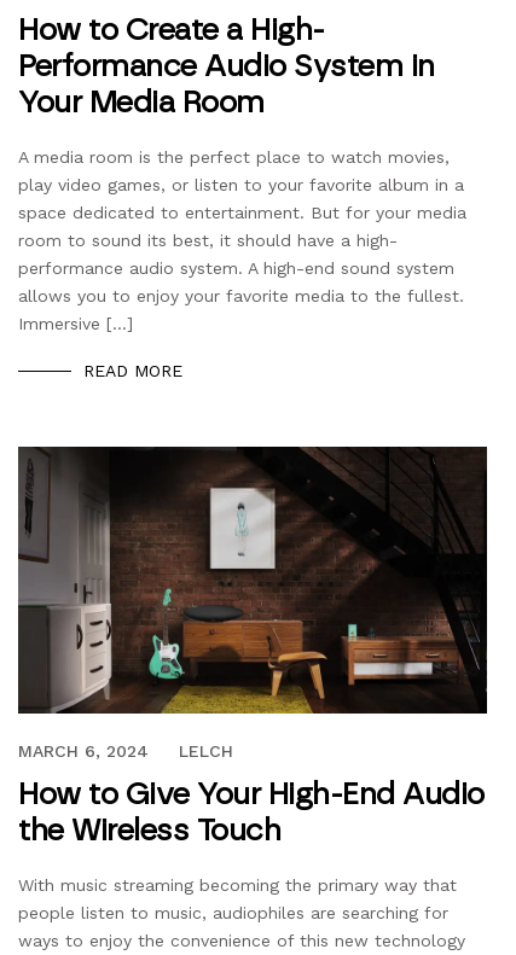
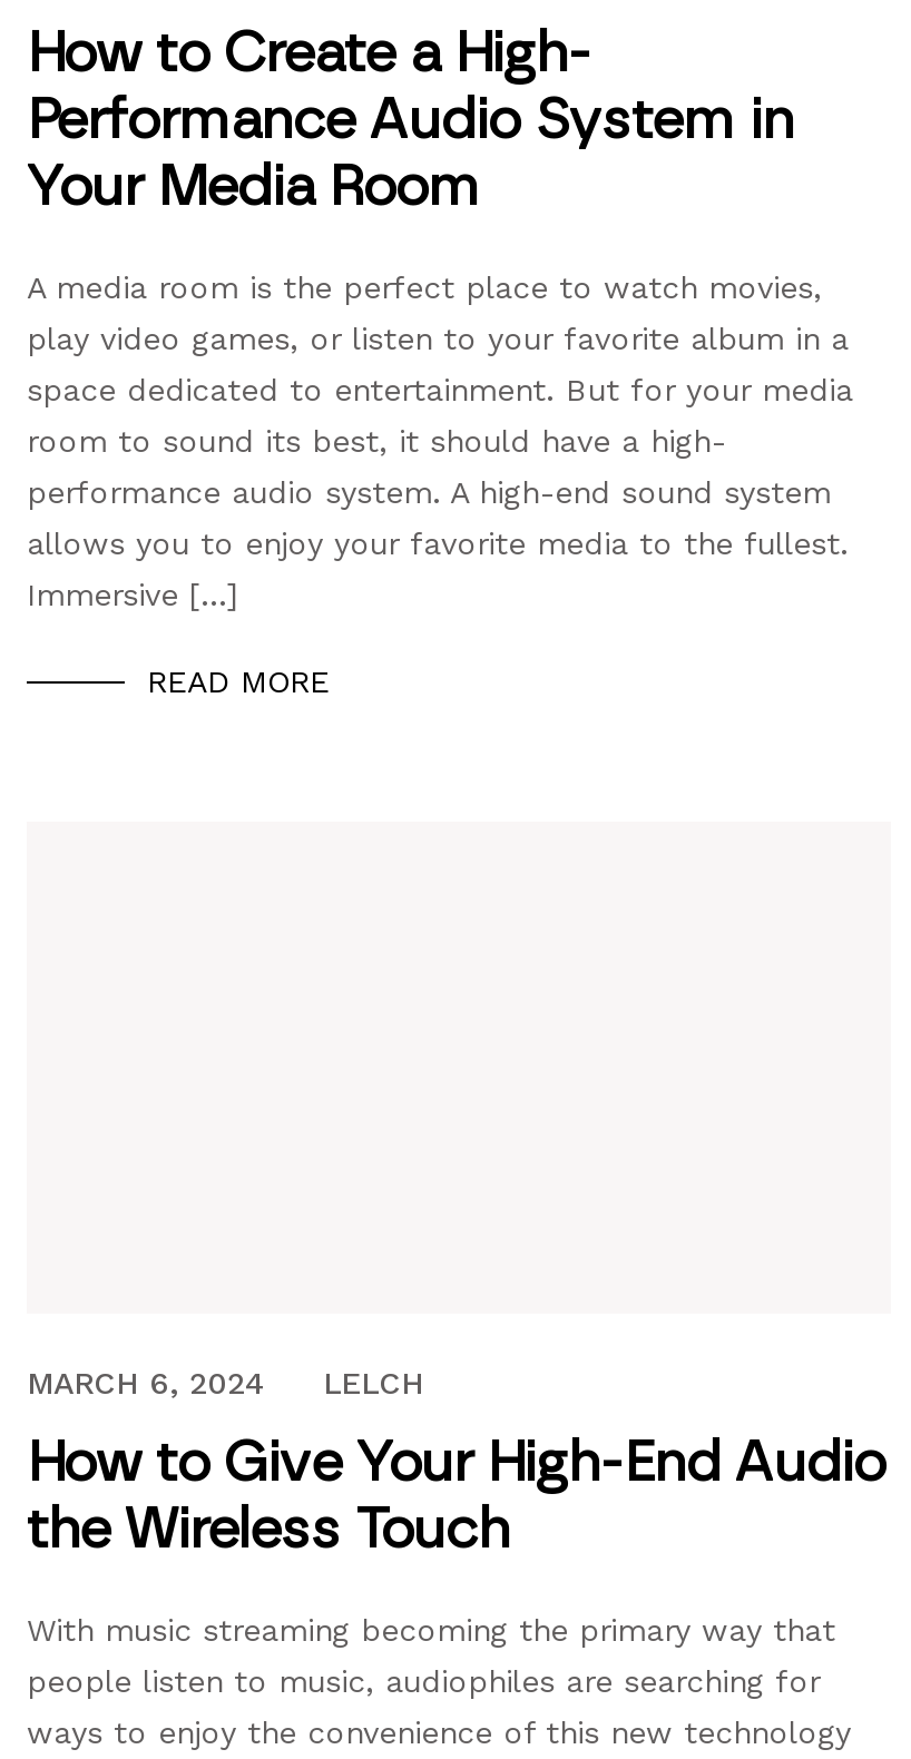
[17,446,488,715] [image] -> none

